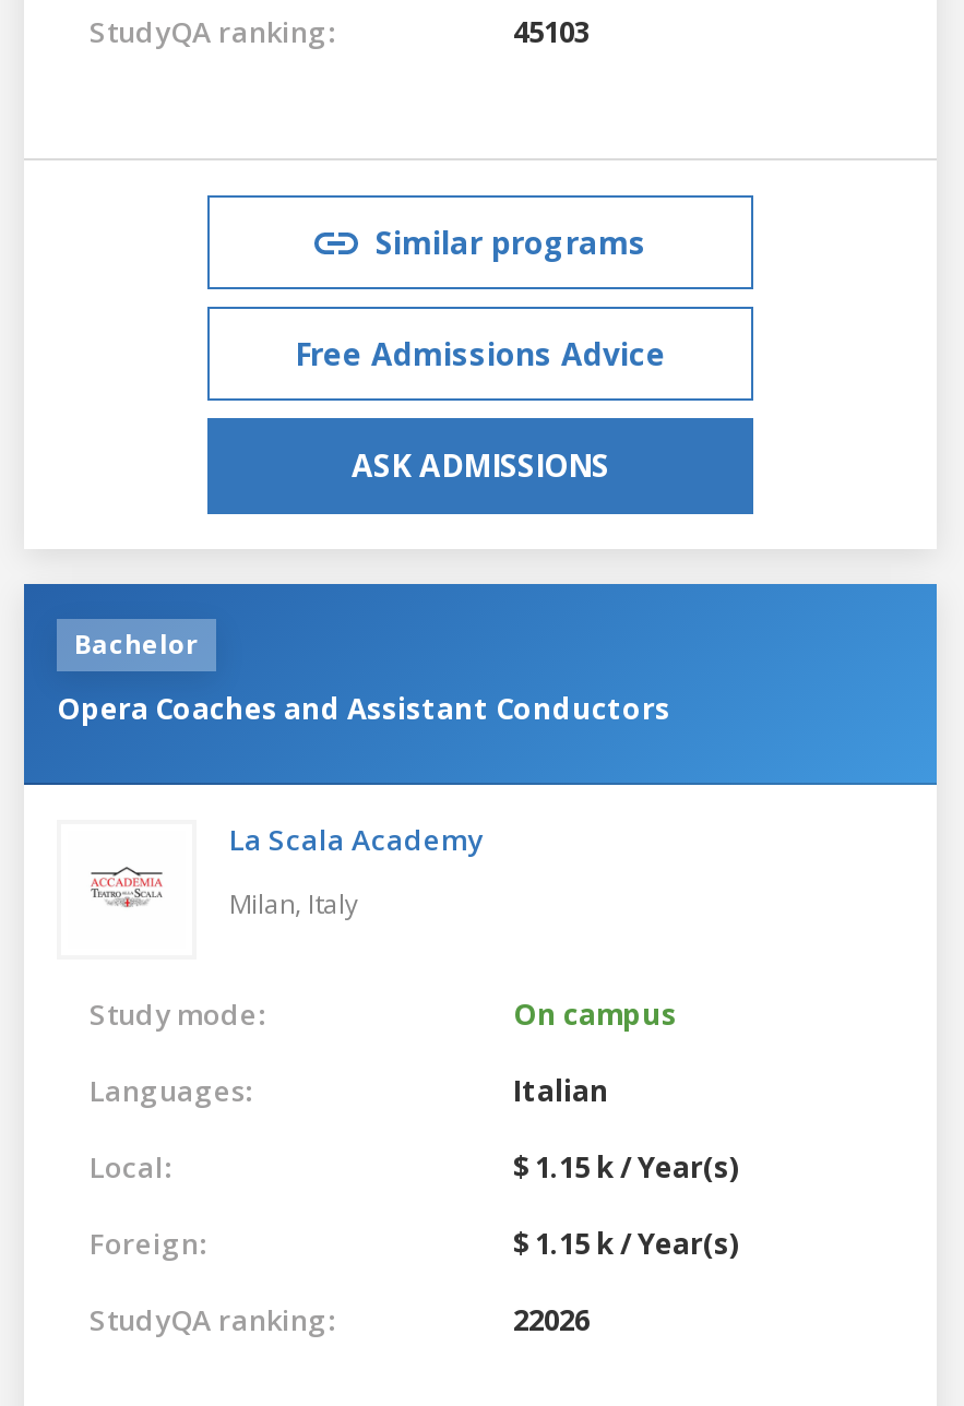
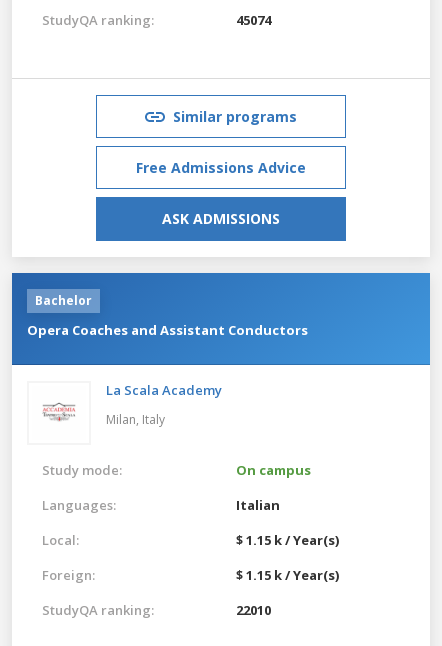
[513,12,590,51] 45103 -> [236,11,271,29] 45074
[513,1300,590,1339] 22026 -> [236,601,271,619] 22010

